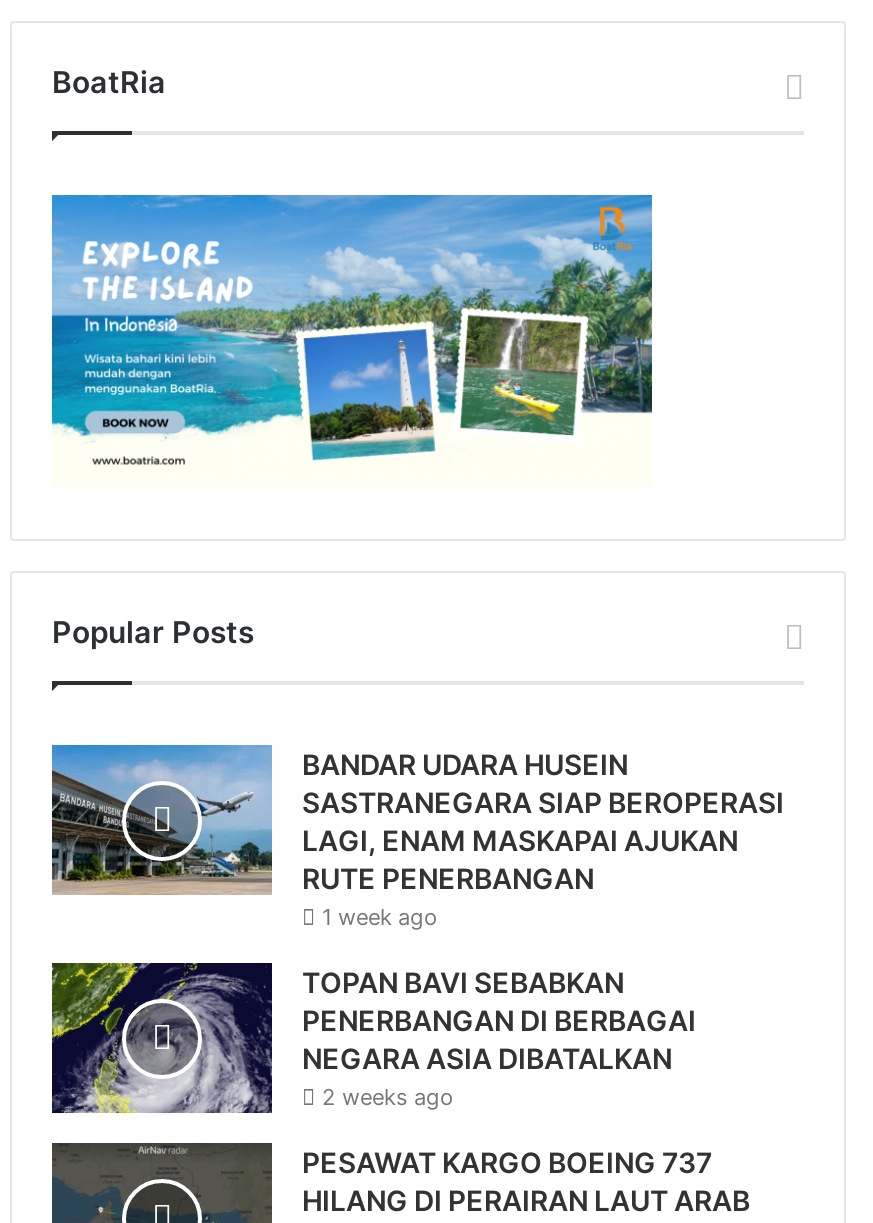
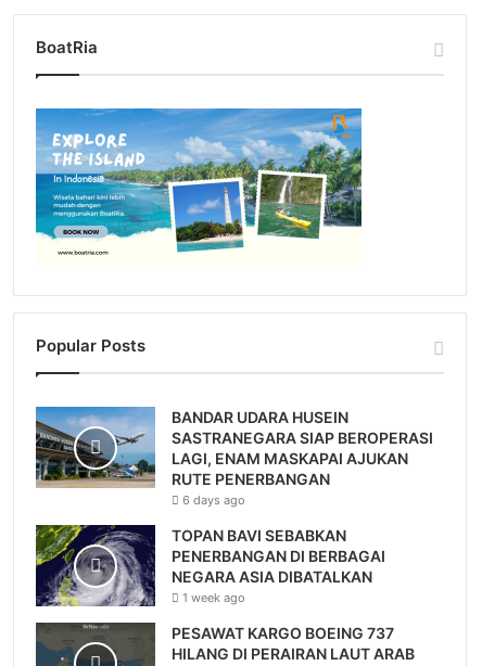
[322,903,438,931] 1 week ago -> [182,493,245,508] 6 days ago
[322,1083,454,1111] 2 weeks ago -> [182,590,245,605] 1 week ago

